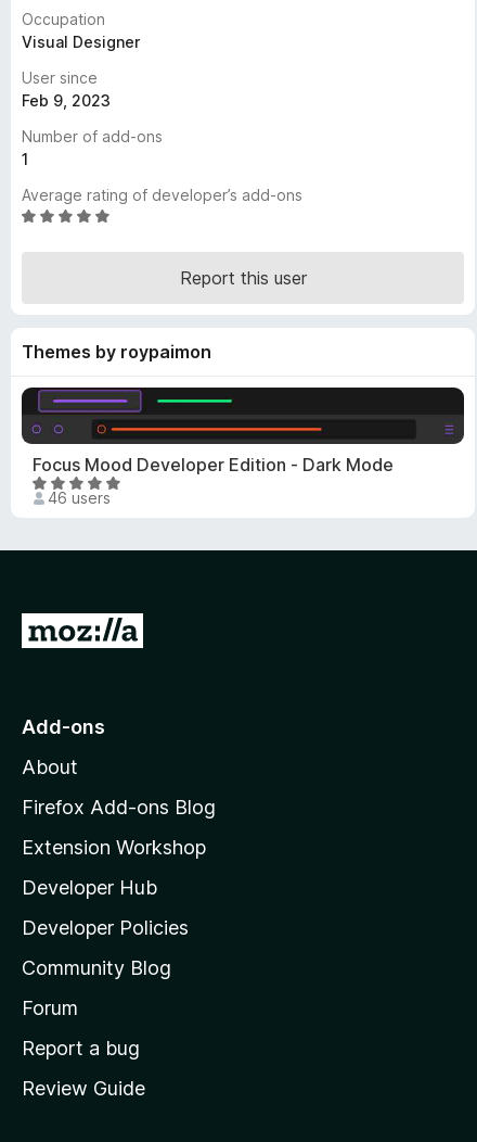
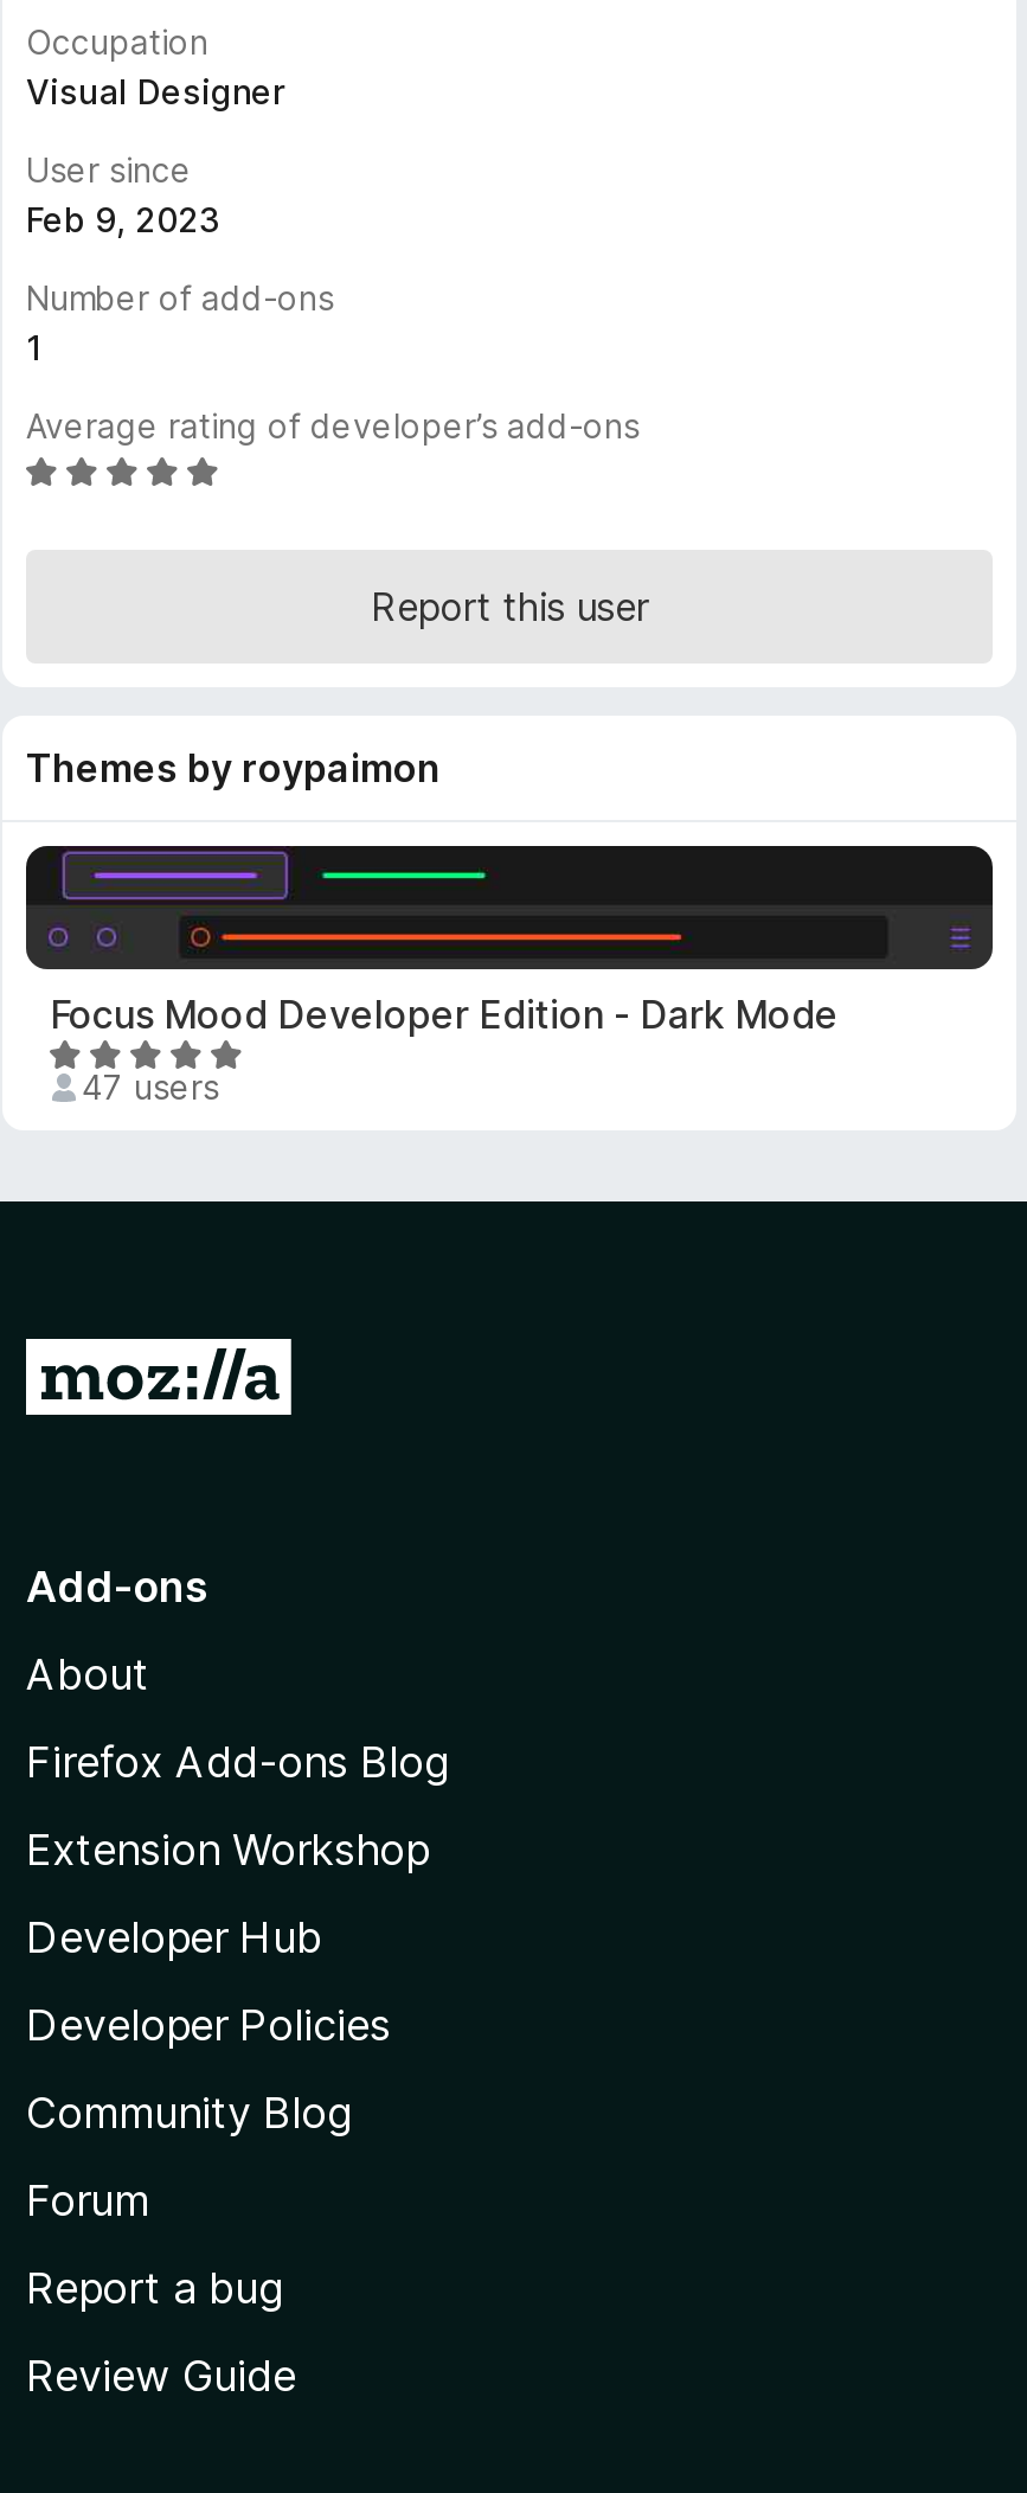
[47,489,110,507] 46 users -> [82,1067,219,1107] 47 users

